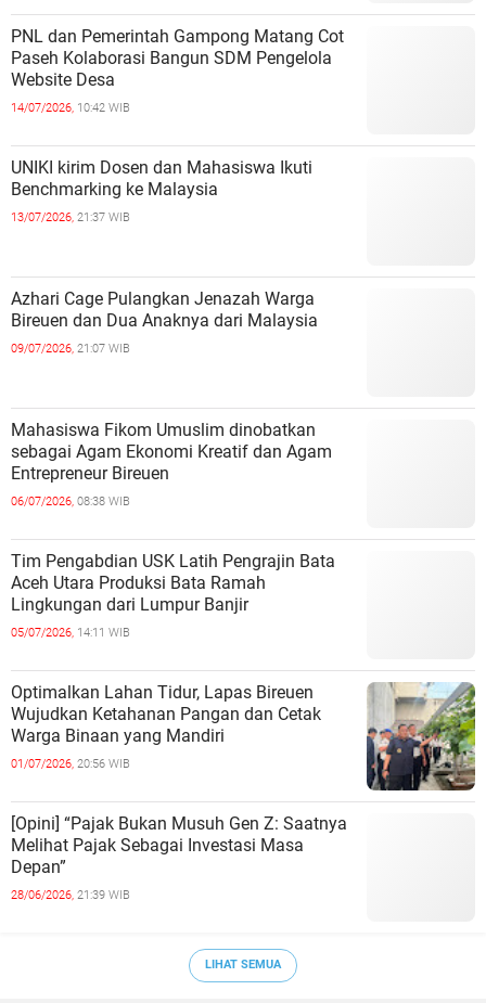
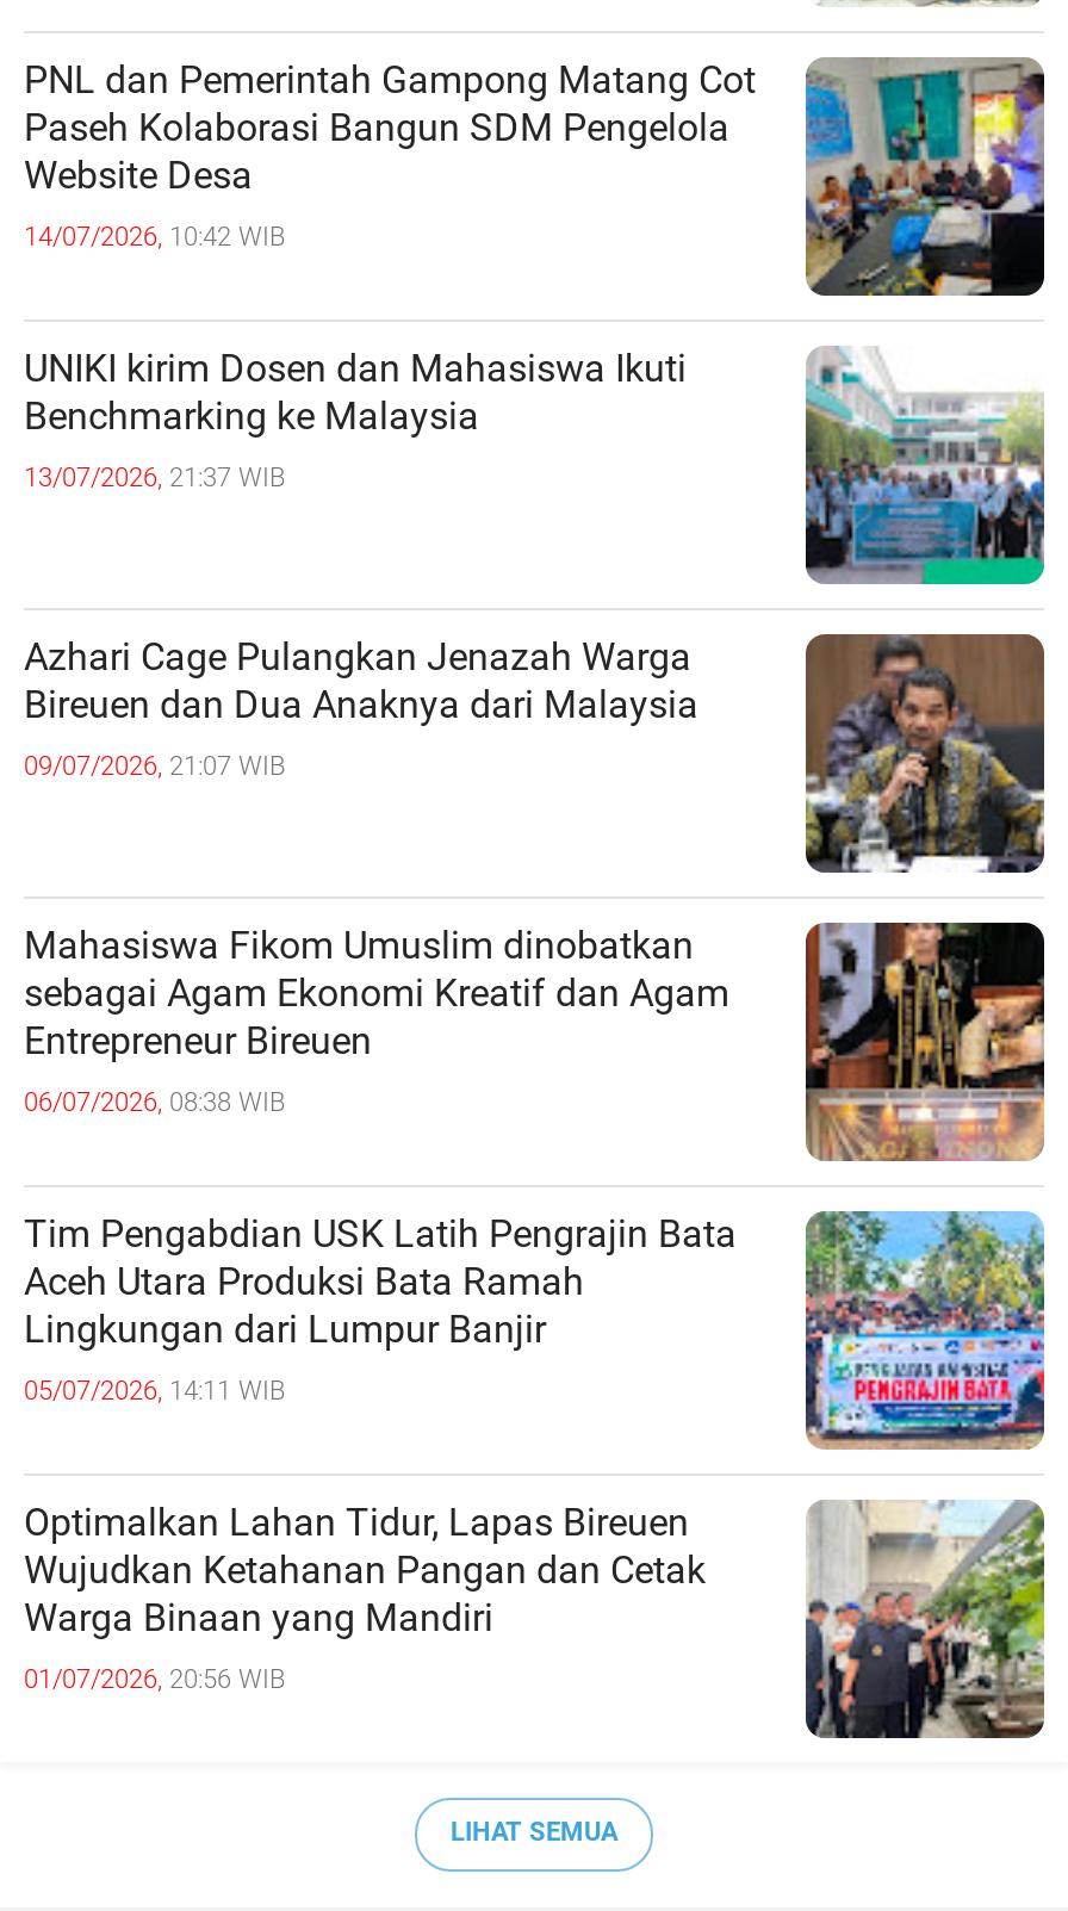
none -> [803,55,1047,298] [image]
none -> [803,346,1047,587] [image]
none -> [803,632,1047,875] [image]
none -> [803,920,1047,1164] [image]
none -> [803,1209,1047,1452] [image]
[11,813,347,902] [Opini] “Pajak Bukan Musuh Gen Z: Saatnya | Melihat Pajak Sebagai Investasi Masa | Depan” | 28/06/2026, 21:39 WIB -> none

